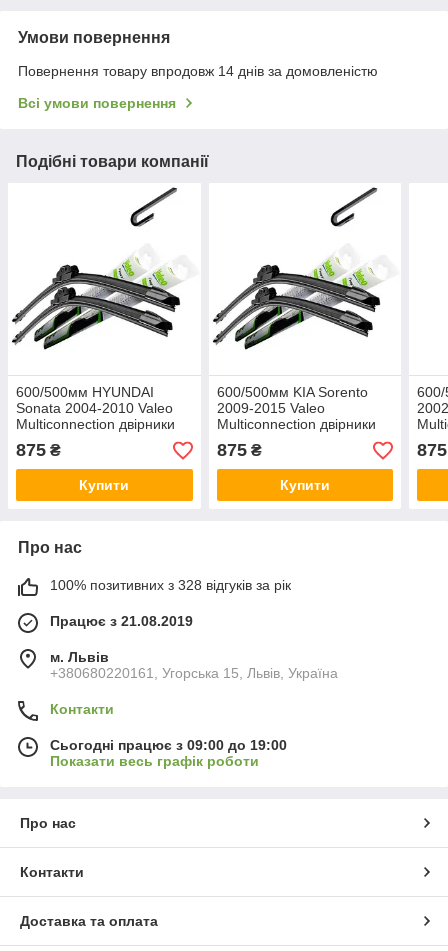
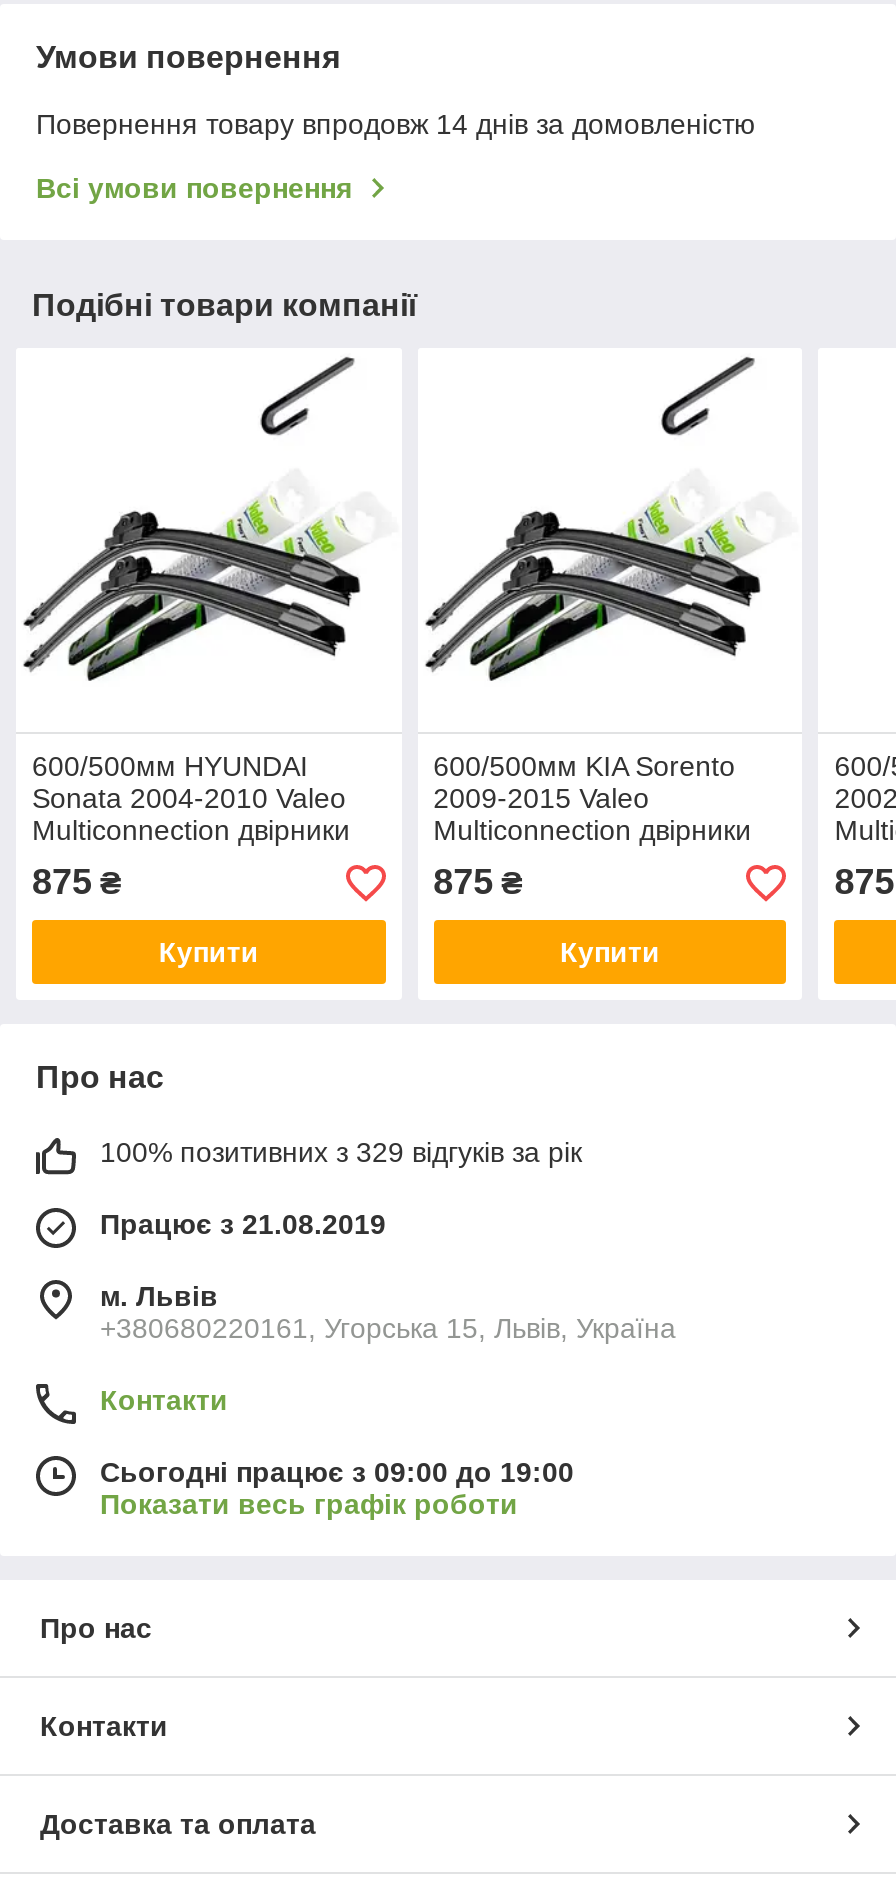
[50,577,291,593] 100% позитивних з 328 відгуків за рік -> [100,1137,582,1169] 100% позитивних з 329 відгуків за рік

